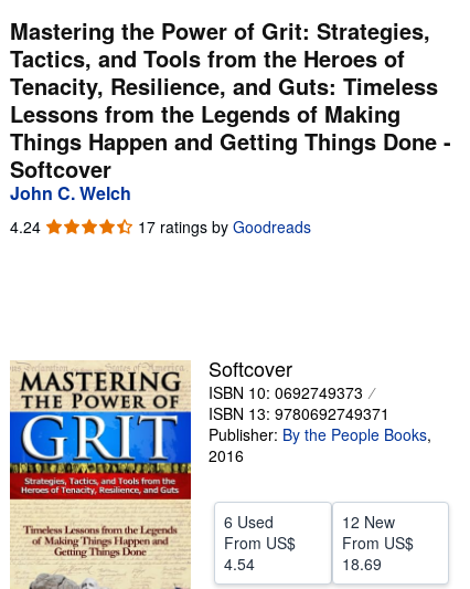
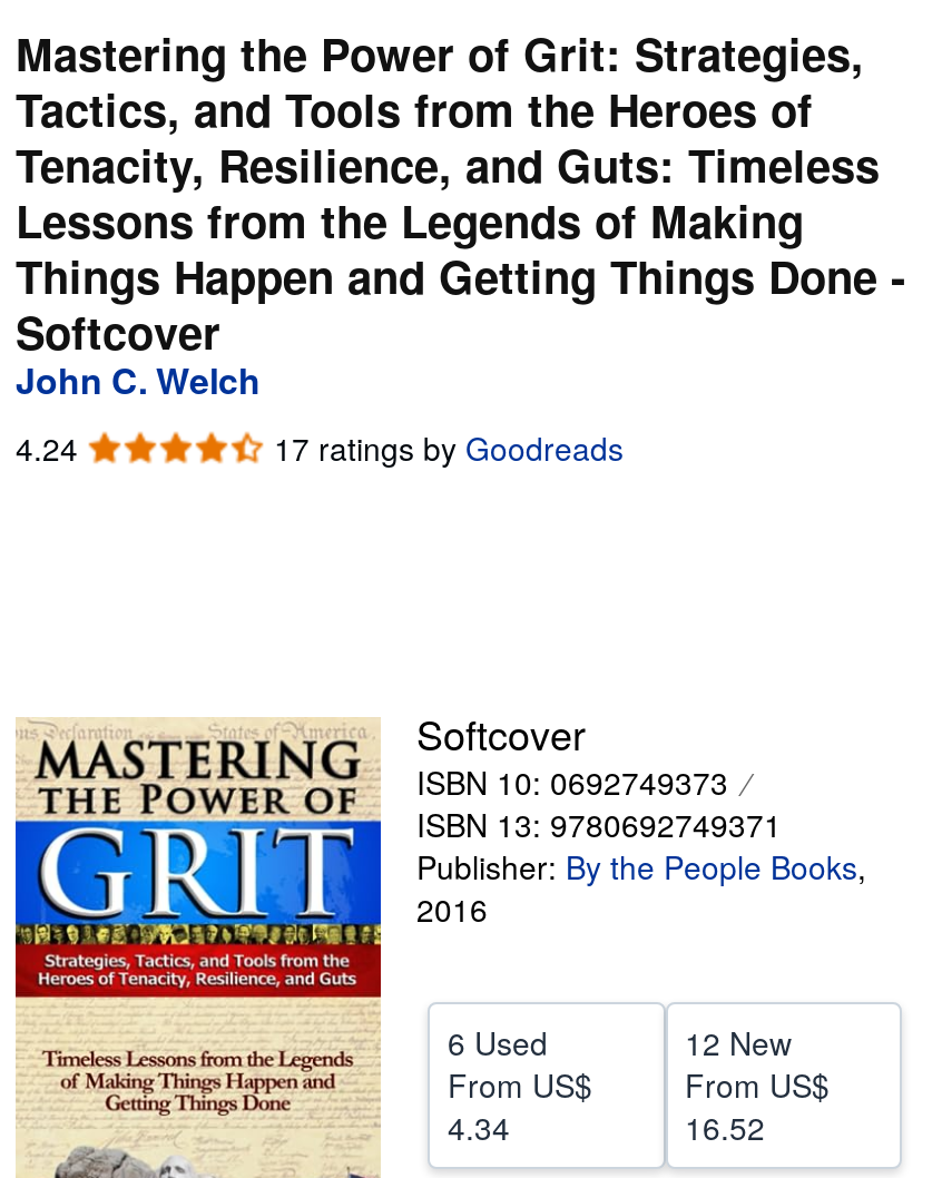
[224,553,255,575] 4.54 -> [448,1105,510,1149] 4.34
[341,553,381,575] 18.69 -> [685,1105,765,1149] 16.52

